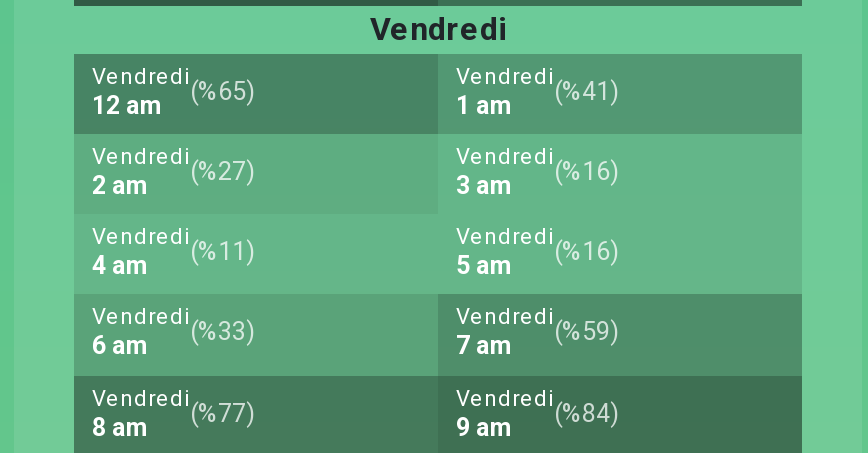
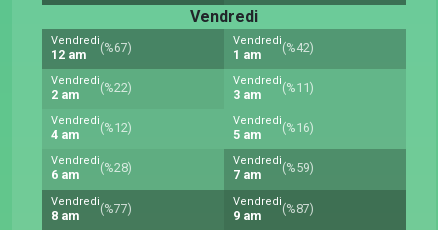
[92,63,254,119] Vendredi 12 am (%65) -> [51,33,132,61] Vendredi 12 am (%67)
[456,63,618,119] Vendredi 1 am (%41) -> [233,33,314,61] Vendredi 1 am (%42)
[92,144,254,200] Vendredi 2 am (%27) -> [51,74,132,102] Vendredi 2 am (%22)
[456,144,618,200] Vendredi 3 am (%16) -> [233,74,314,102] Vendredi 3 am (%11)
[92,224,254,280] Vendredi 4 am (%11) -> [51,114,132,142] Vendredi 4 am (%12)
[92,305,254,361] Vendredi 6 am (%33) -> [51,154,132,182] Vendredi 6 am (%28)
[456,386,618,442] Vendredi 9 am (%84) -> [233,195,314,223] Vendredi 9 am (%87)

